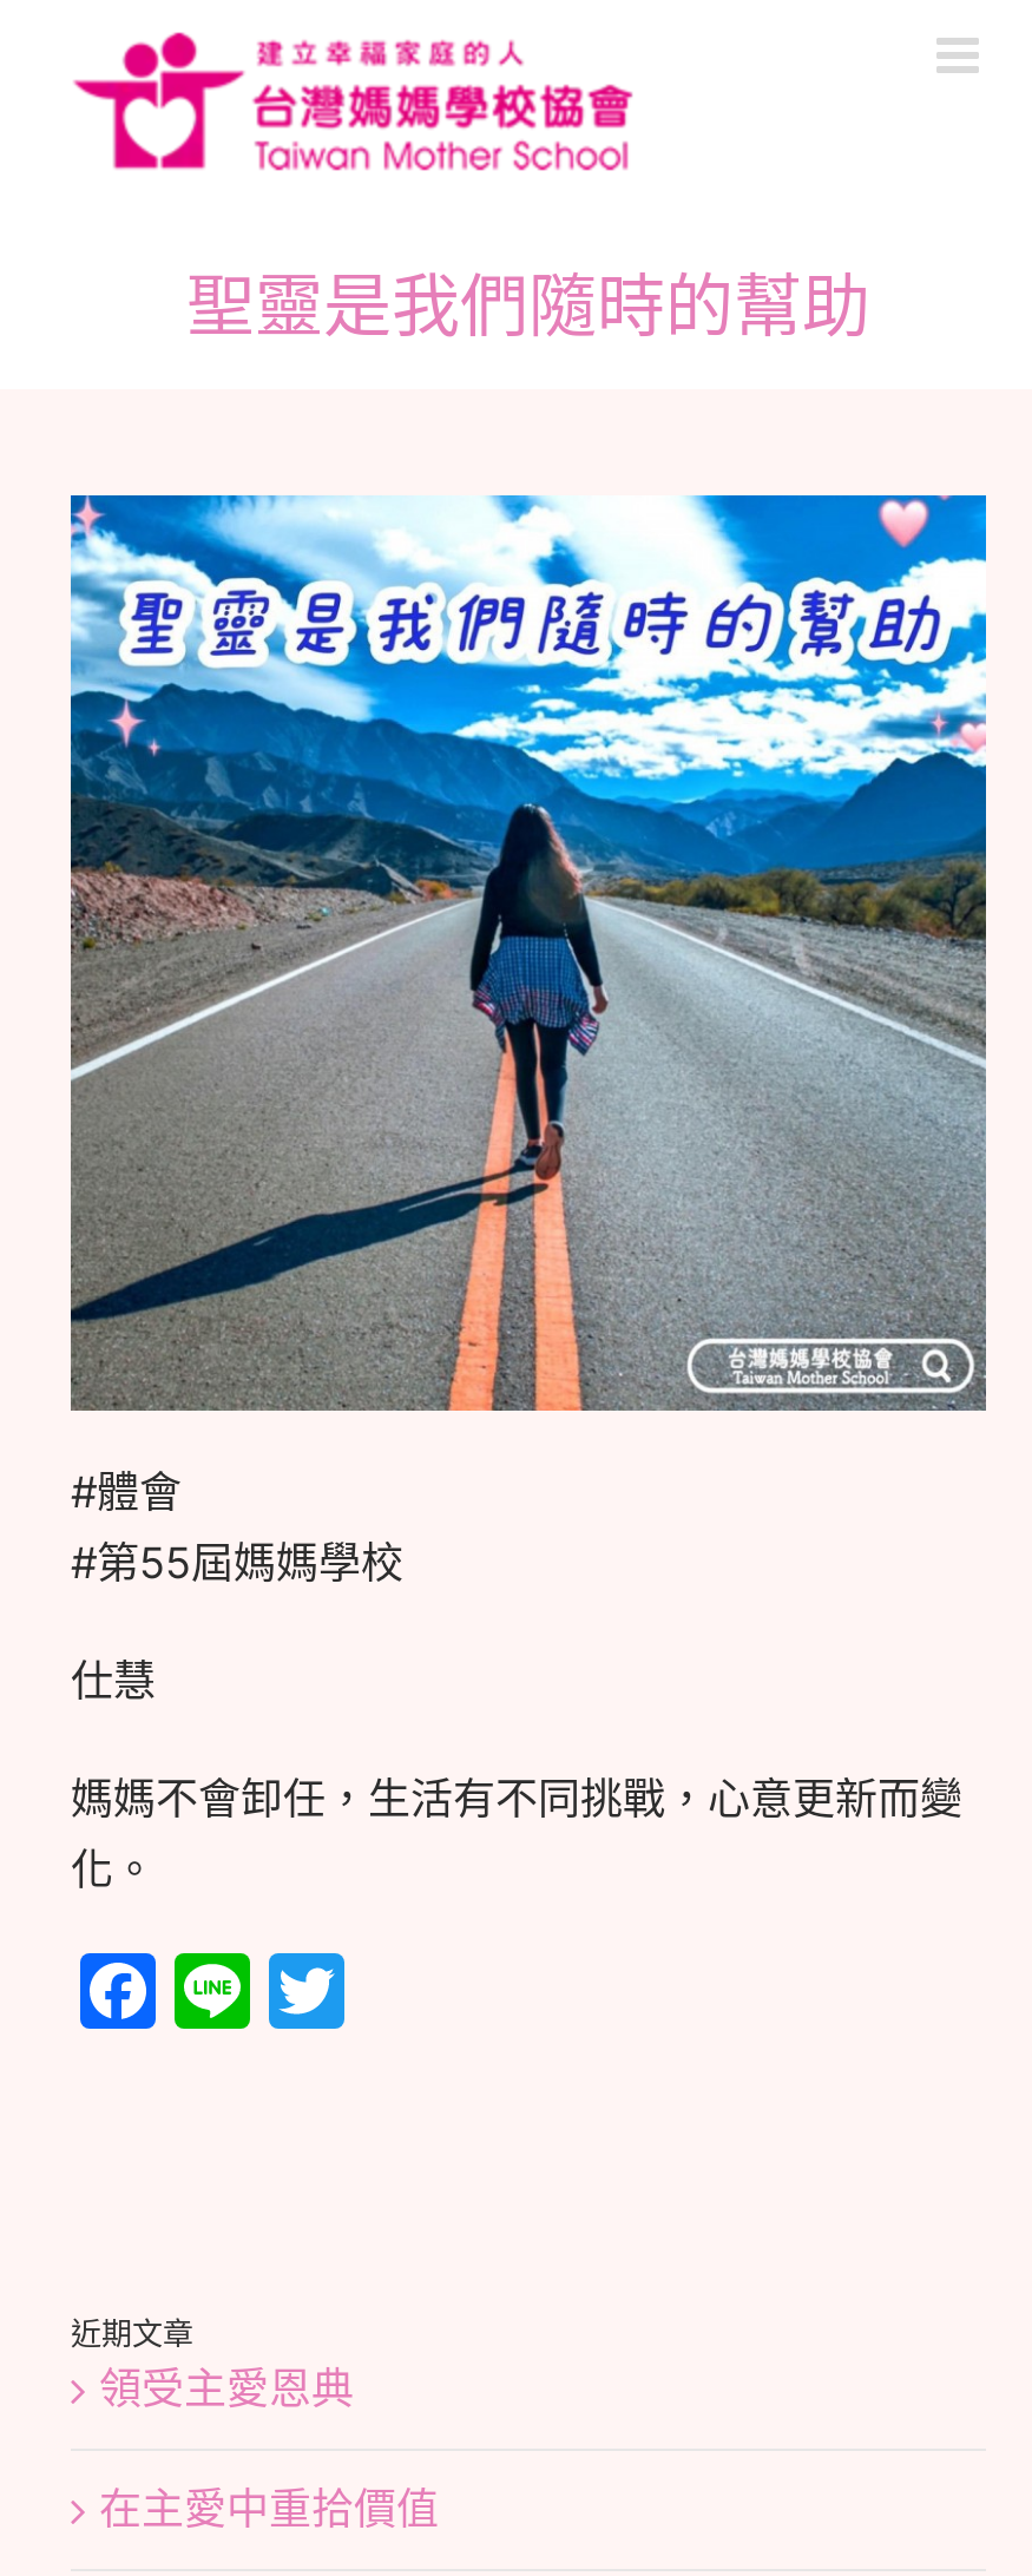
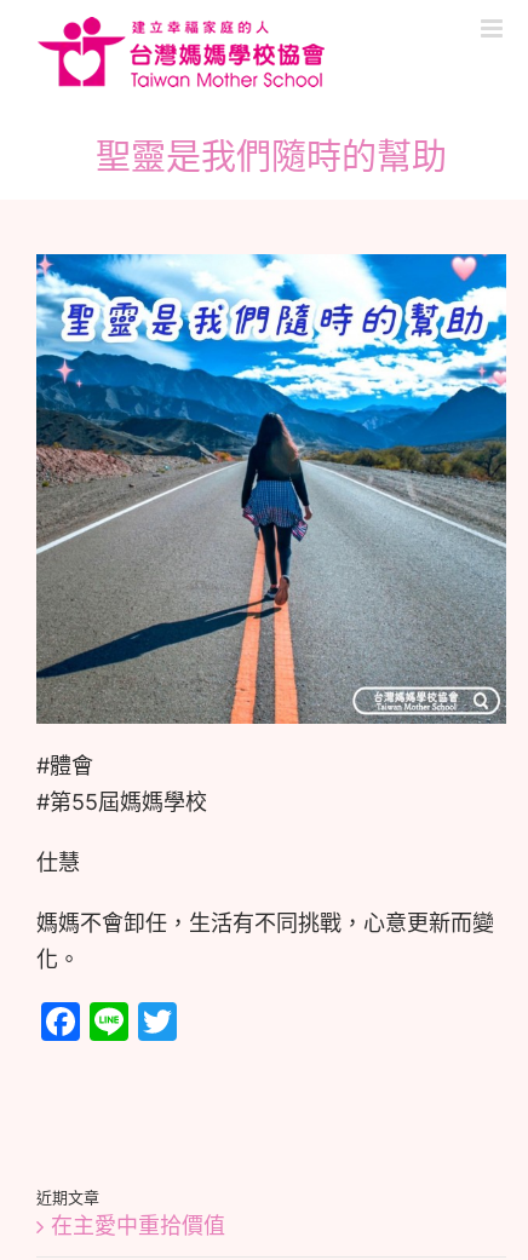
[99,2364,354,2413] 領受主愛恩典 -> none

